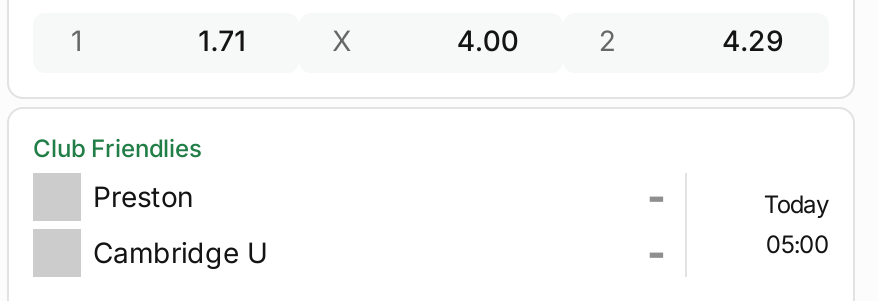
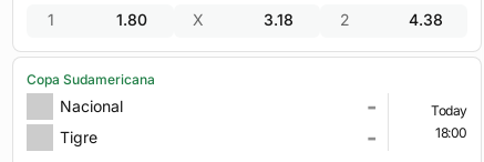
[198,23,246,57] 1.71 -> [116,10,147,29] 1.80
[457,23,519,57] 4.00 -> [263,10,293,29] 3.18
[722,23,784,57] 4.29 -> [408,10,442,29] 4.38
[33,133,201,163] Club Friendlies -> [27,71,155,87] Copa Sudamericana
[93,179,193,213] Preston -> [60,96,123,115] Nacional
[93,235,267,269] Cambridge U -> [60,127,97,146] Tigre
[766,229,829,259] 05:00 -> [436,124,467,141] 18:00

